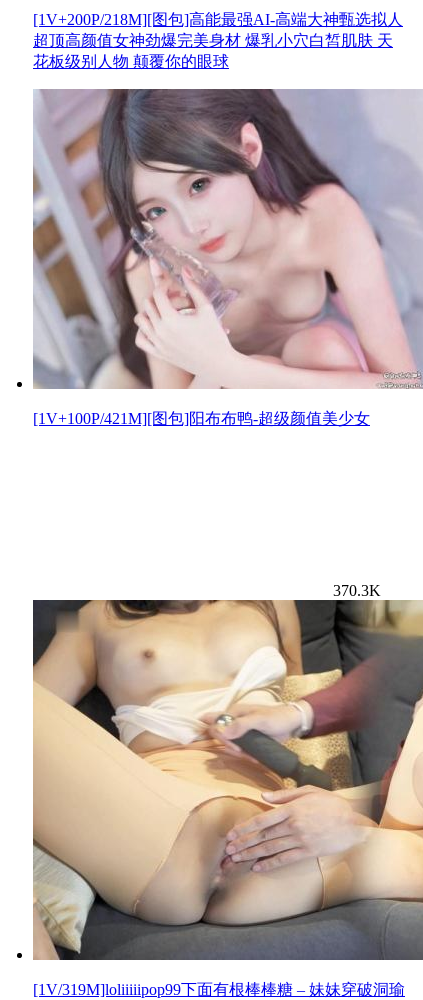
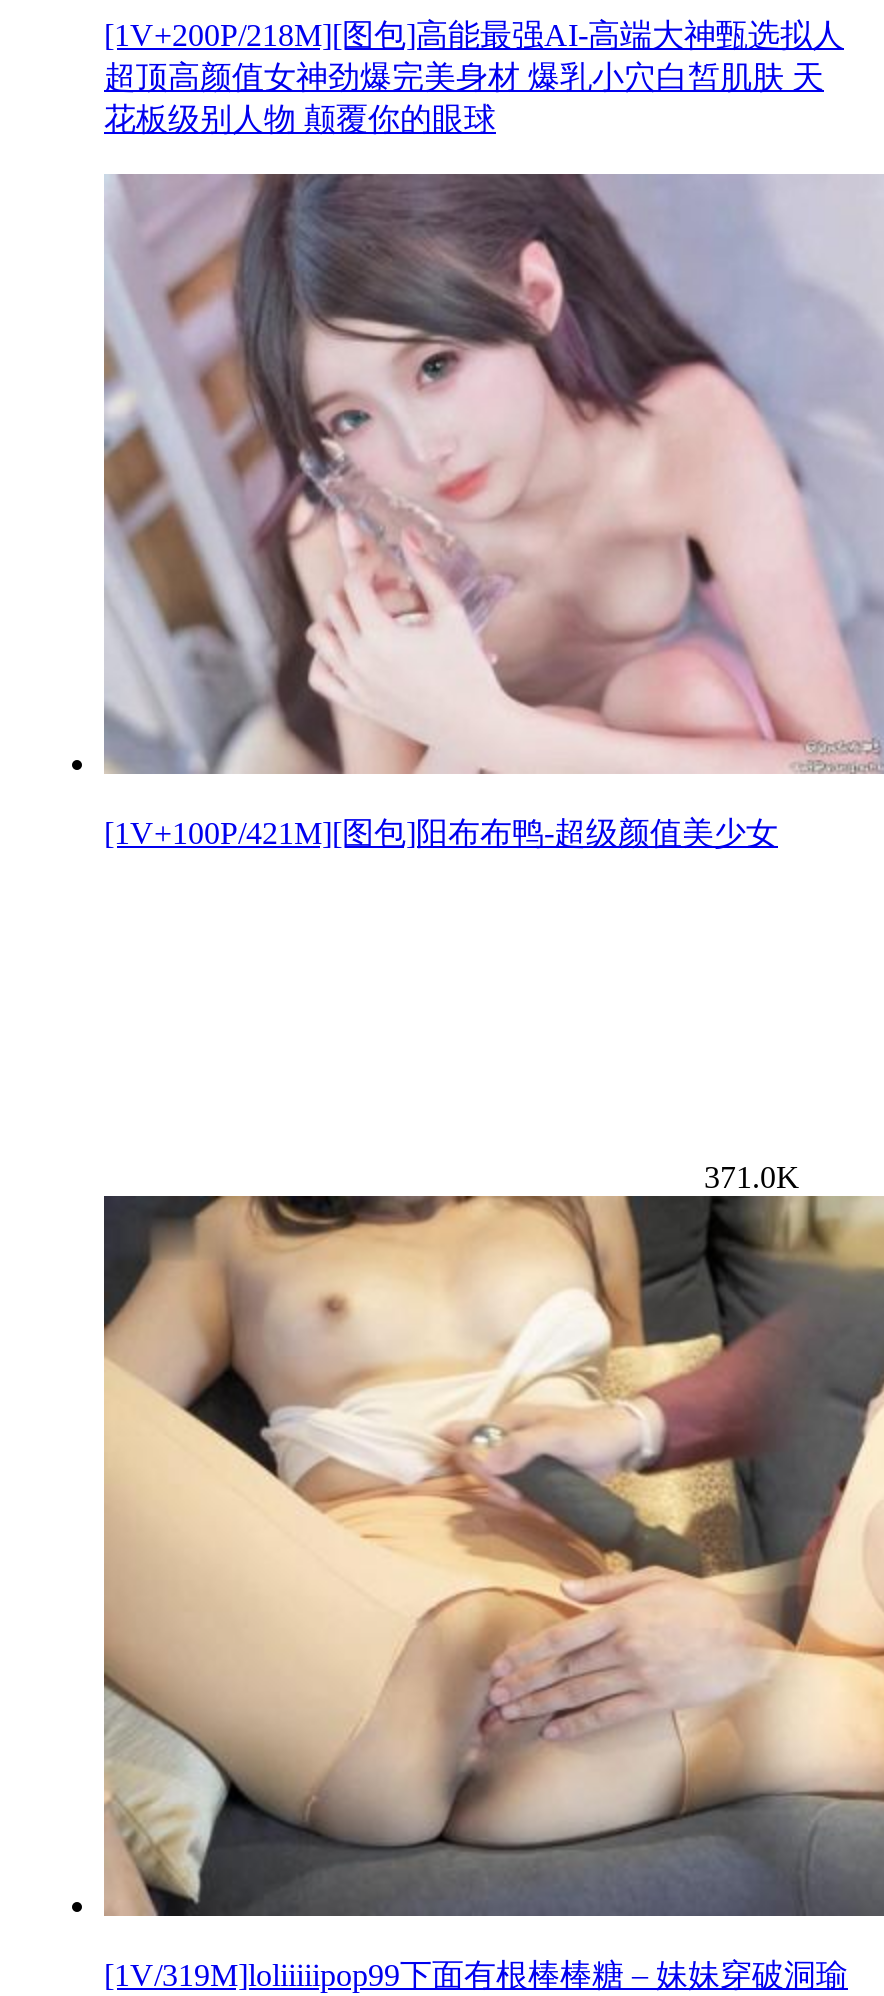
[333,581,381,598] 370.3K -> [704,1159,800,1193] 371.0K

